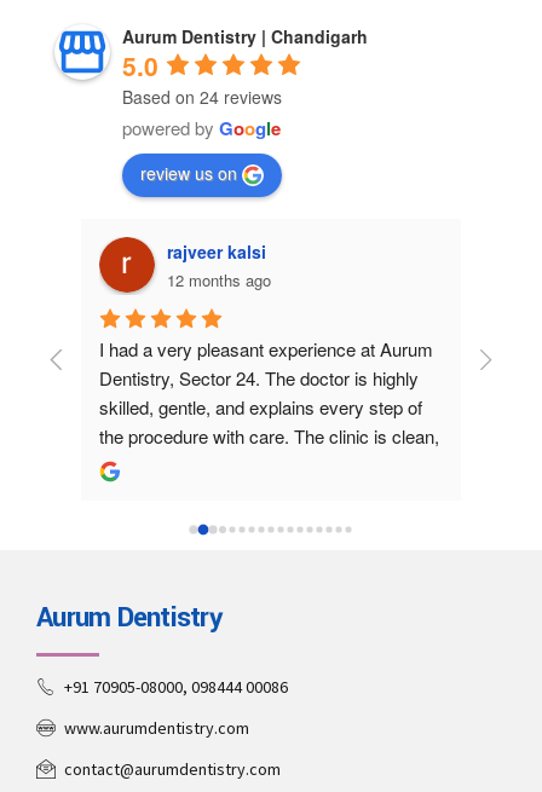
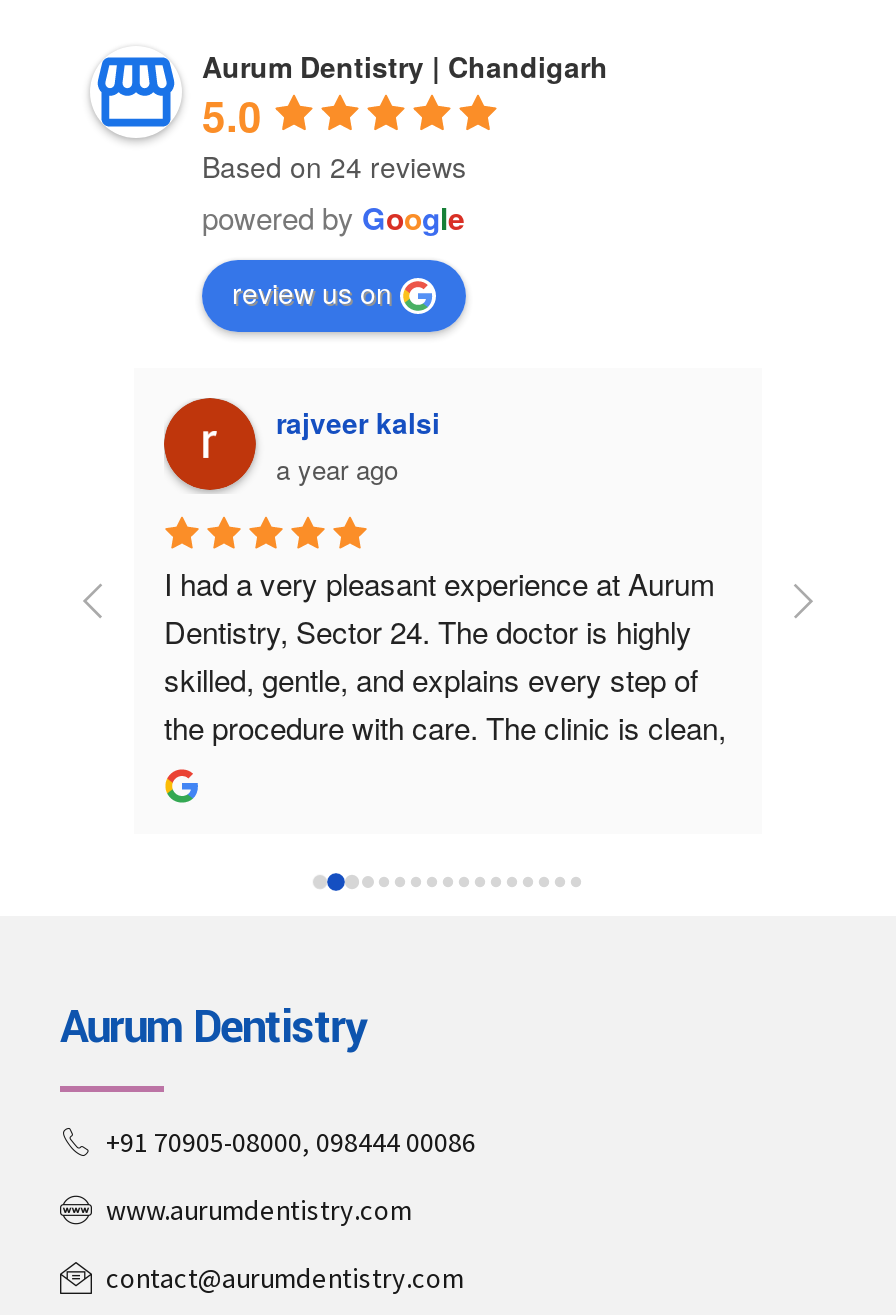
[167,269,271,292] 12 months ago -> [276,450,398,488] a year ago

